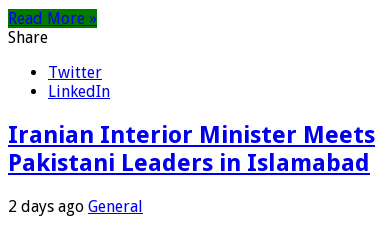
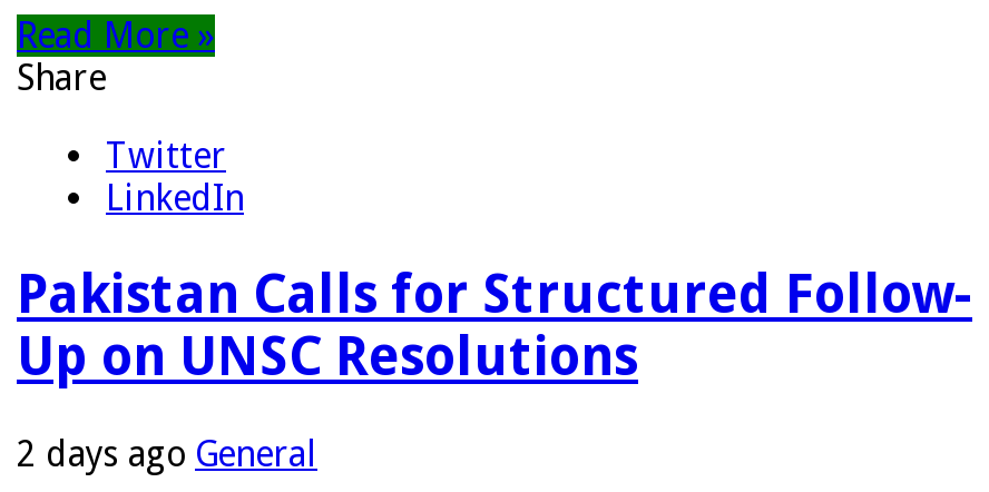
[8,121,375,177] Iranian Interior Minister Meets | Pakistani Leaders in Islamabad -> [17,264,972,389] Pakistan Calls for Structured Follow- | Up on UNSC Resolutions

